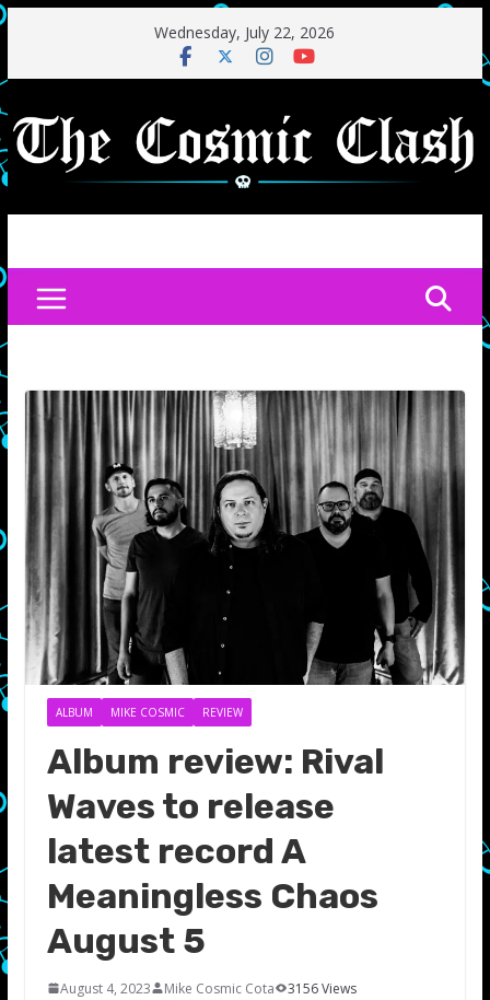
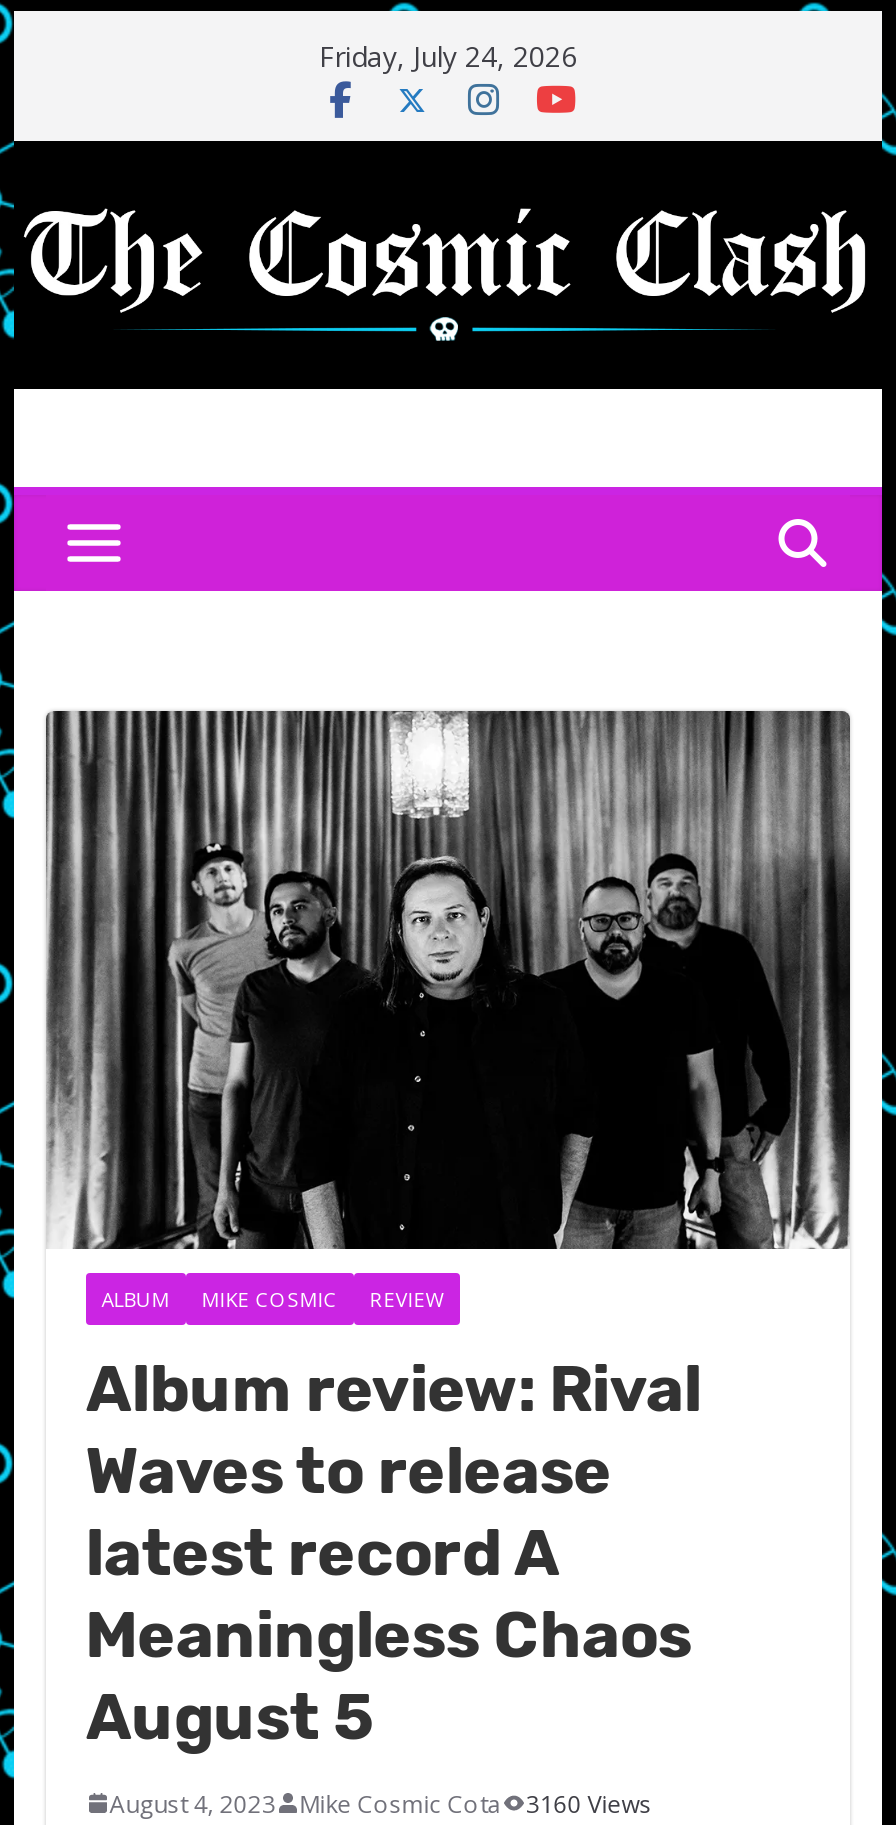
[155,22,335,43] Wednesday, July 22, 2026 -> [319,37,577,75] Friday, July 24, 2026
[60,979,356,997] August 4, 2023 Mike Cosmic Cota 3156 Views -> [109,1786,651,1820] August 4, 2023 Mike Cosmic Cota 3160 Views

